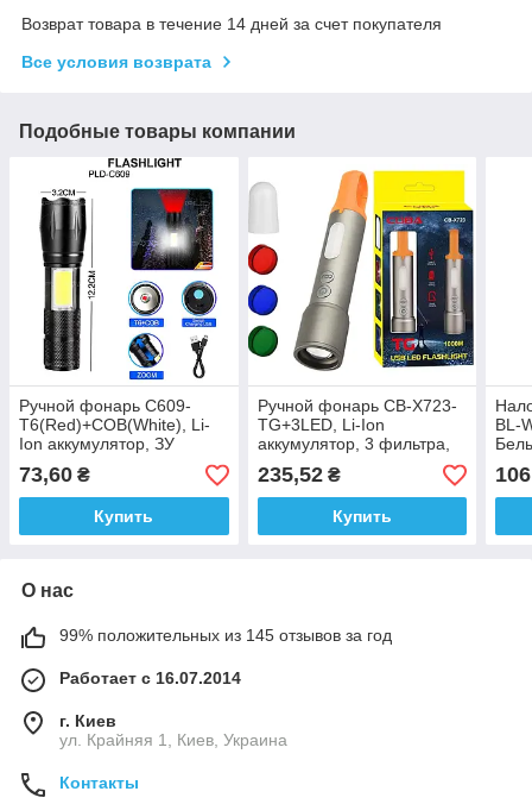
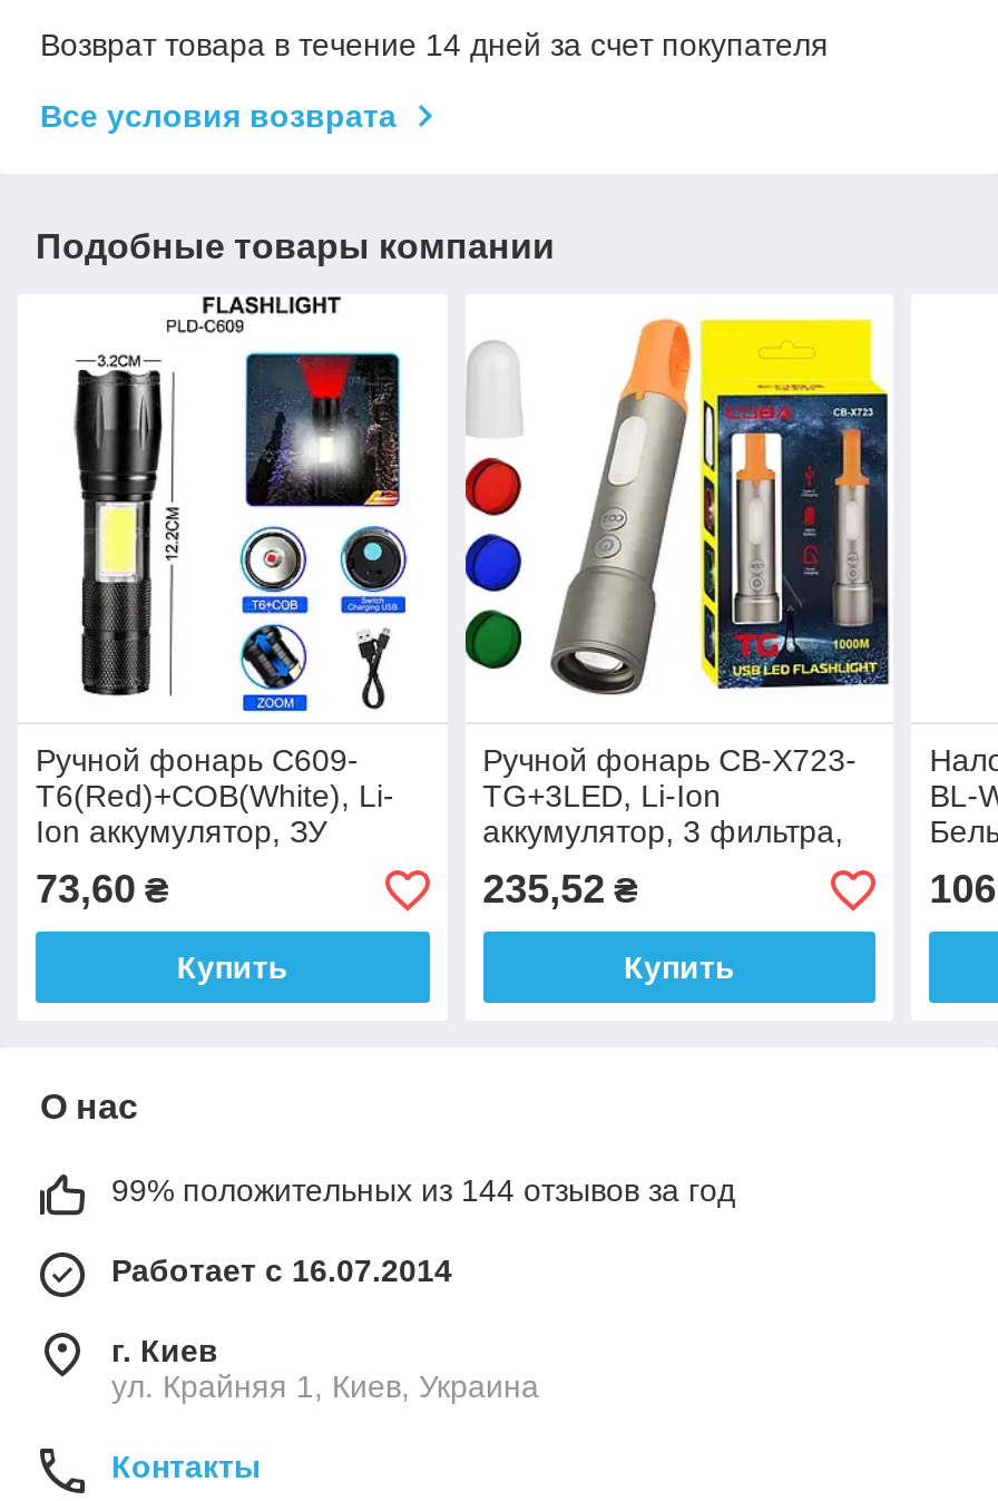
[59,626,392,645] 99% положительных из 145 отзывов за год -> [111,1173,735,1209] 99% положительных из 144 отзывов за год

